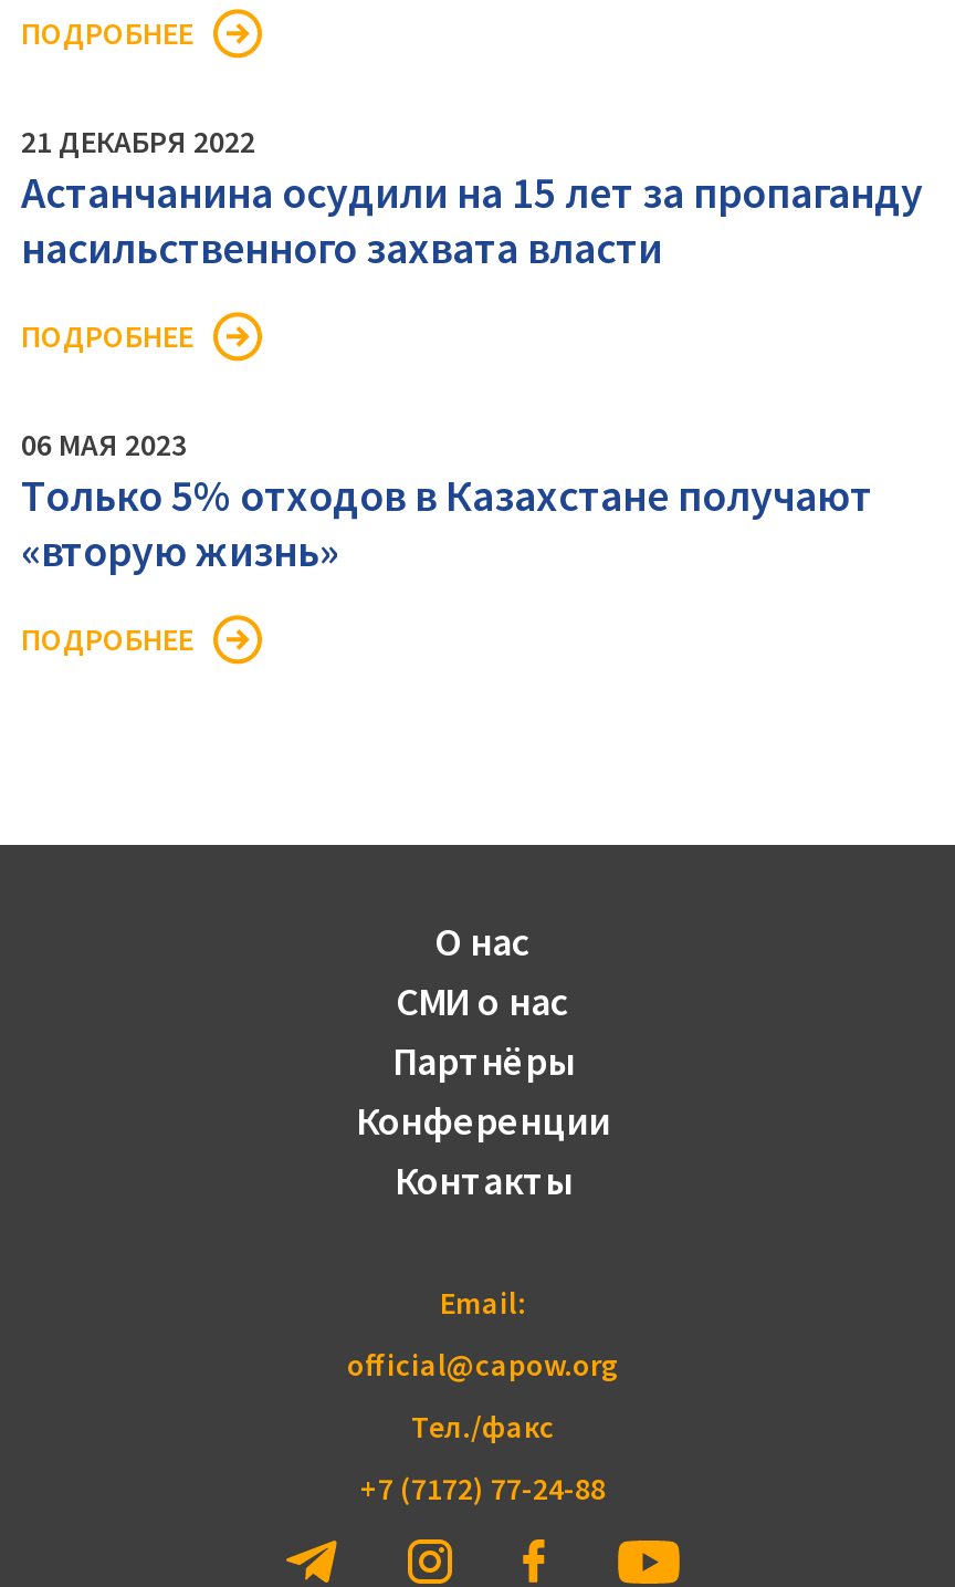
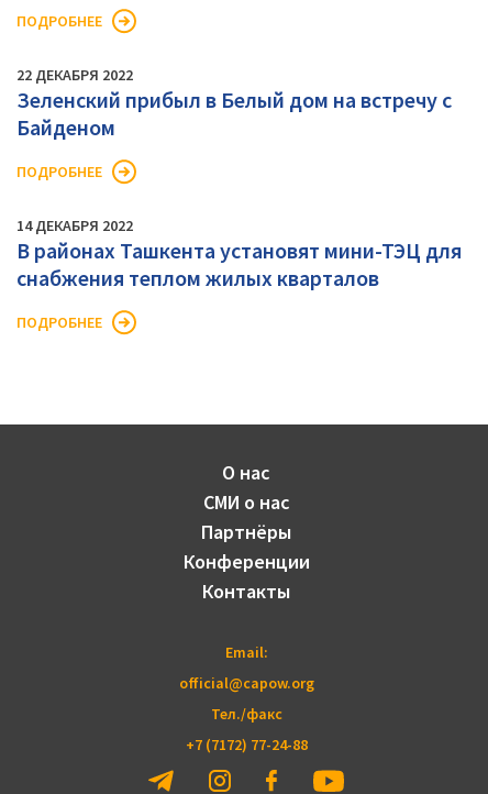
[21,122,923,274] 21 ДЕКАБРЯ 2022 | Астанчанина осудили на 15 лет за пропаганду | насильственного захвата власти -> [16,65,452,141] 22 ДЕКАБРЯ 2022 | Зеленский прибыл в Белый дом на встречу с | Байденом
[21,425,872,578] 06 МАЯ 2023 | Только 5% отходов в Казахстане получают | «вторую жизнь» -> [16,216,462,292] 14 ДЕКАБРЯ 2022 | В районах Ташкента установят мини-ТЭЦ для | снабжения теплом жилых кварталов

